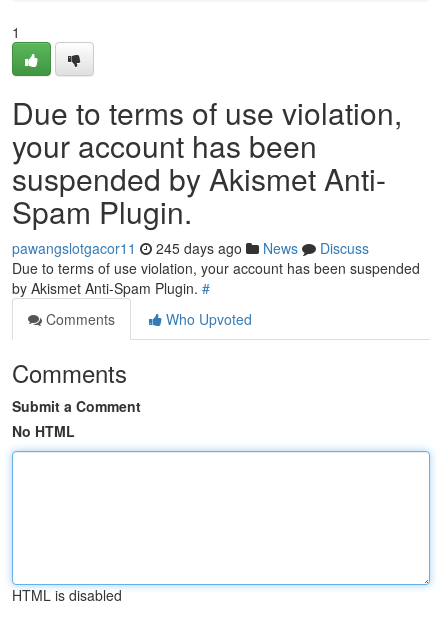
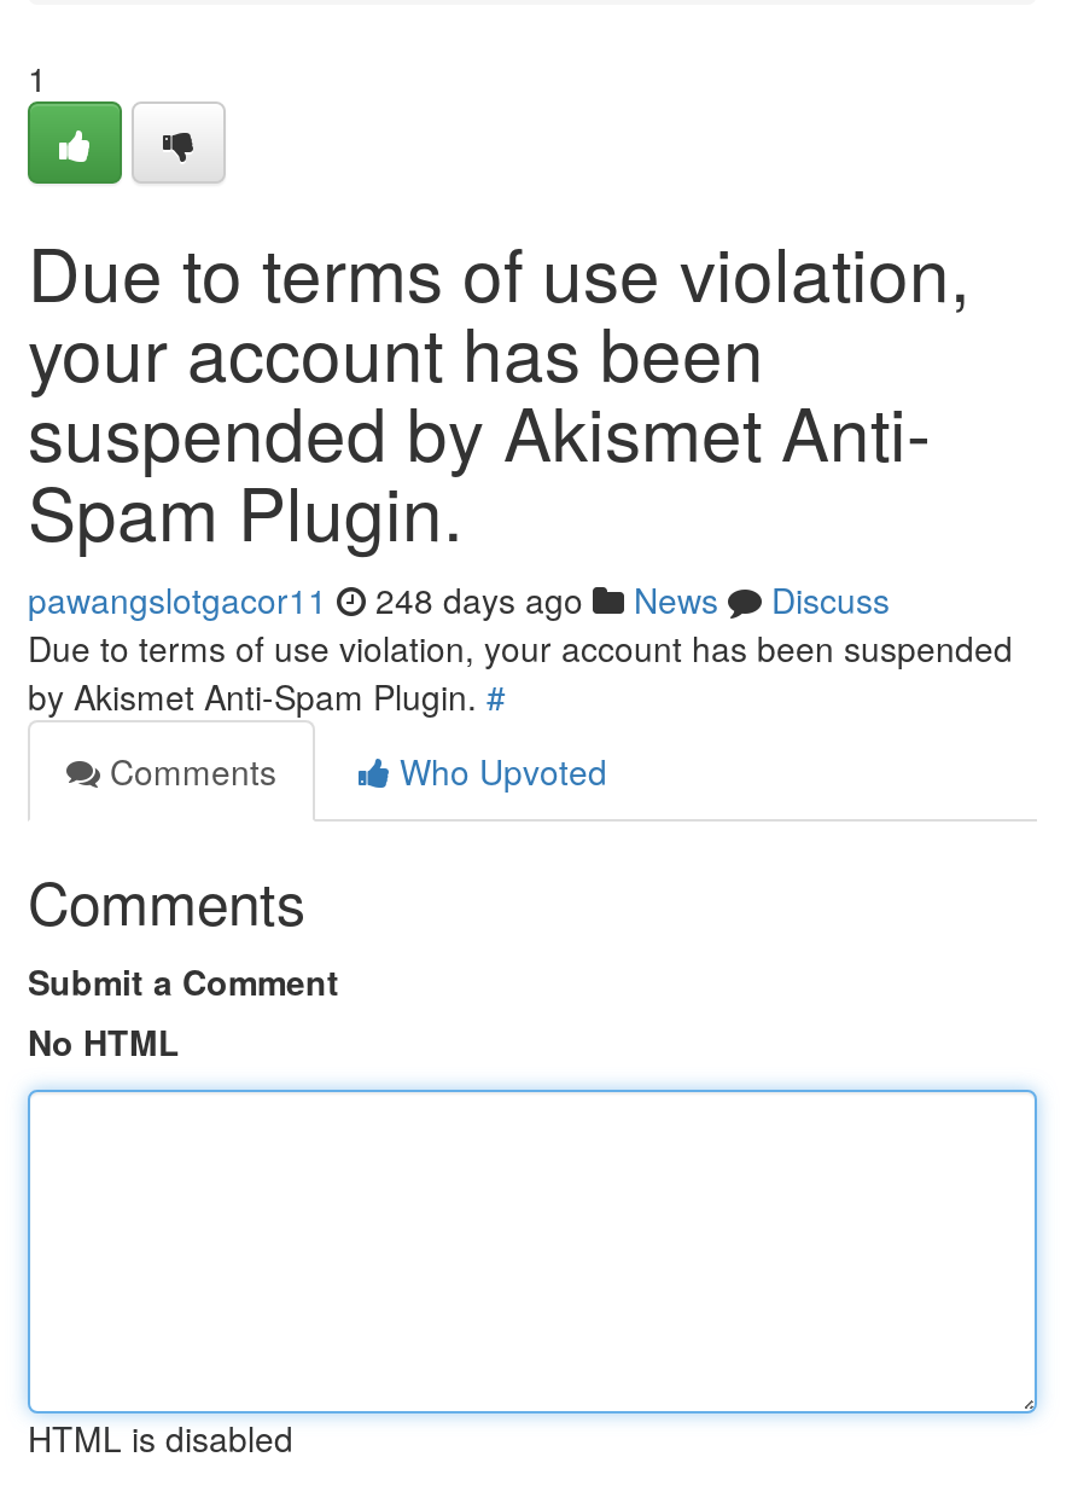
[12,238,369,258] pawangslotgacor11 245 days ago News Discuss -> [28,575,890,623] pawangslotgacor11 248 days ago News Discuss

